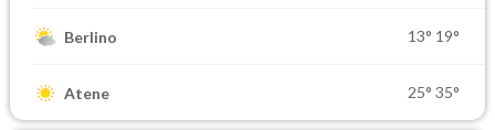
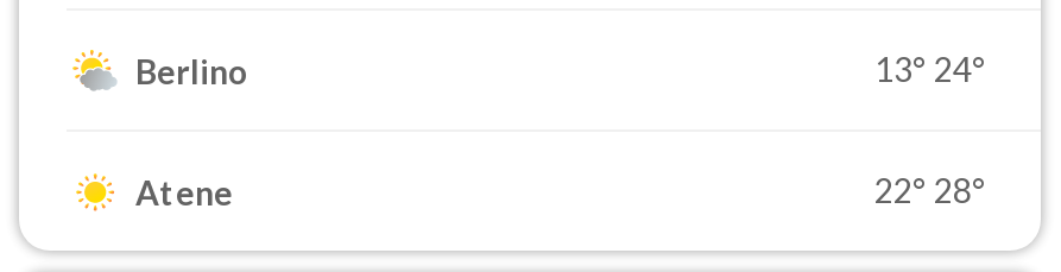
[408,26,460,45] 13° 19° -> [874,48,986,88] 13° 24°
[408,82,460,101] 25° 35° -> [874,169,986,209] 22° 28°

